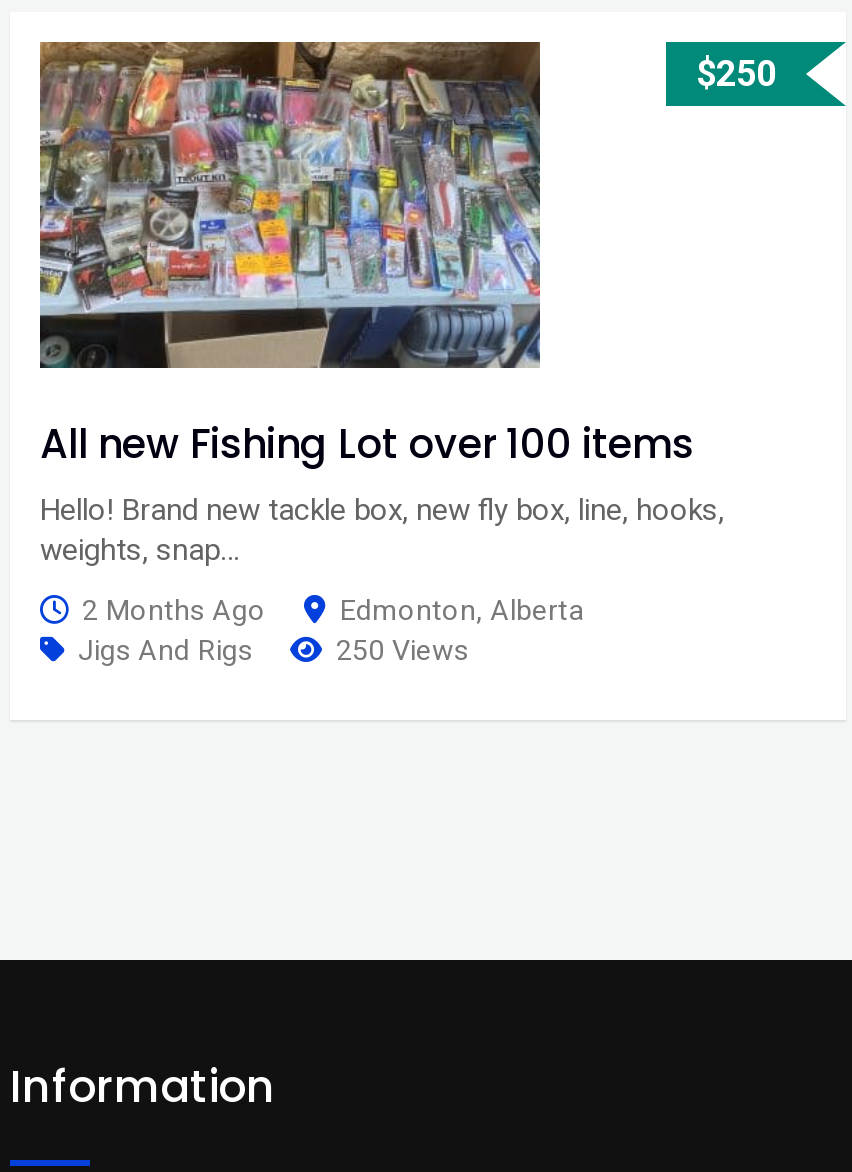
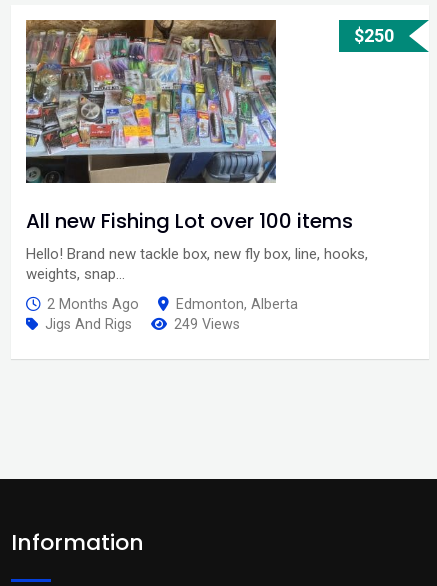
[336,634,468,666] 250 Views -> [174,316,240,332] 249 Views

